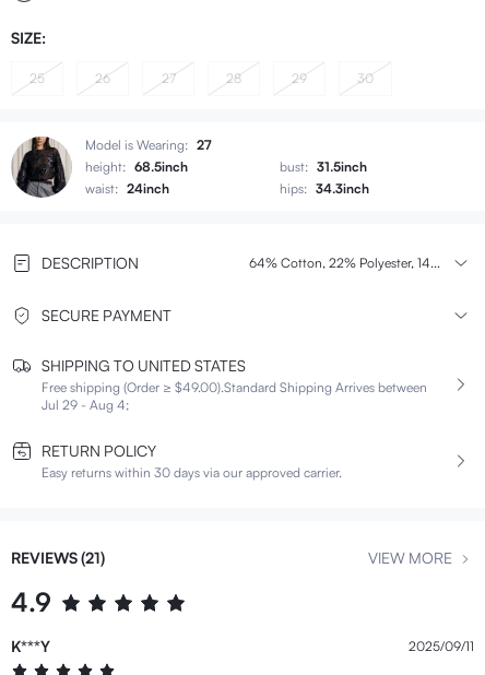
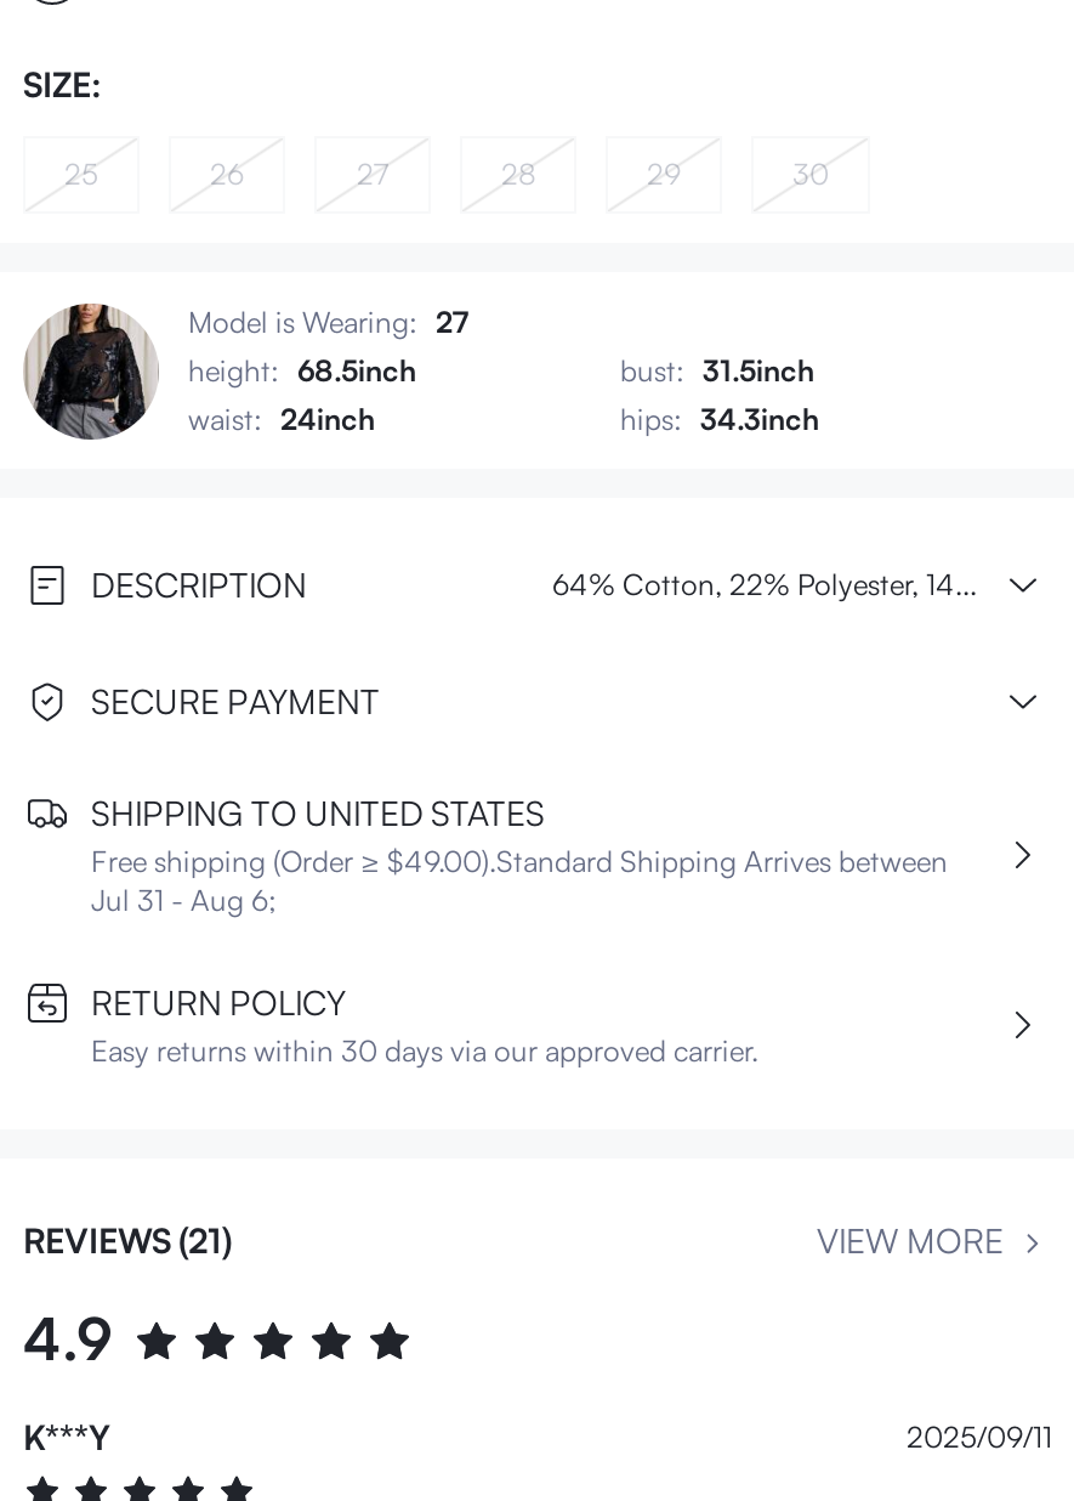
[42,398,129,413] Jul 29 - Aug 4; -> [91,885,275,919] Jul 31 - Aug 6;

